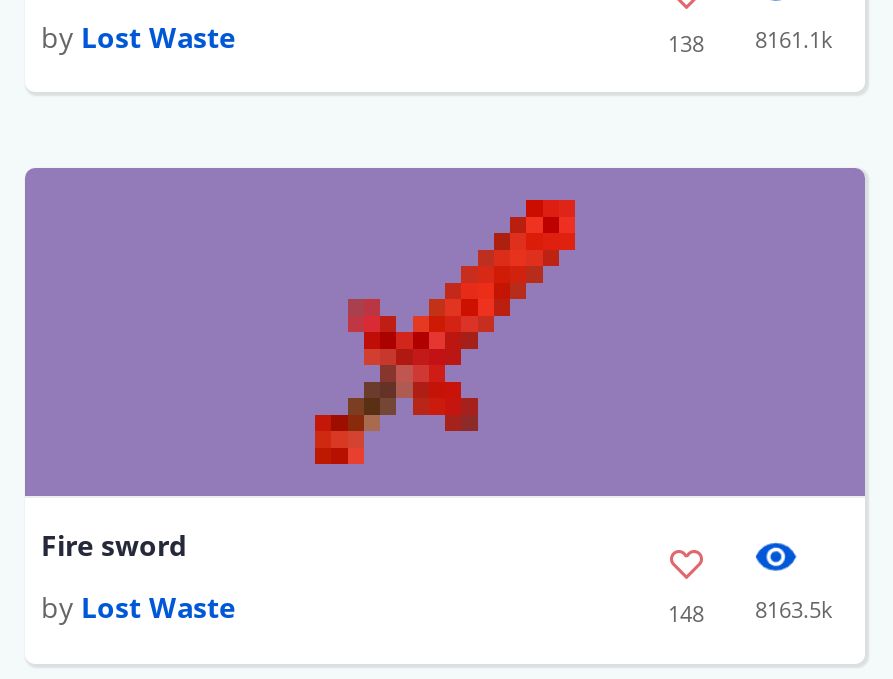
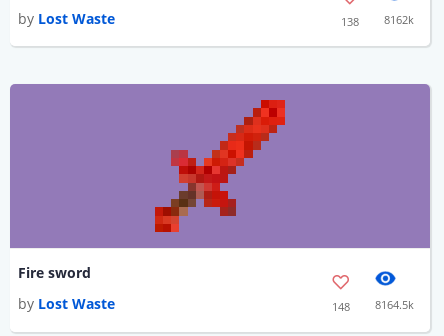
[668,24,833,58] 138 8161.1k -> [340,12,414,29] 138 8162k
[668,595,833,629] 148 8163.5k -> [331,297,414,314] 148 8164.5k

